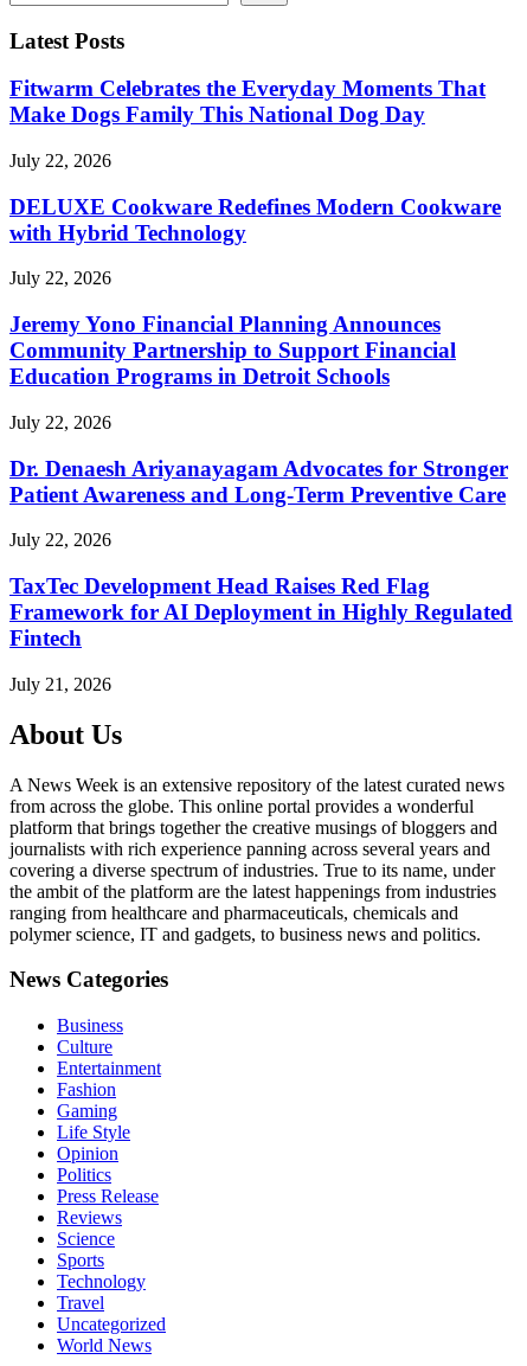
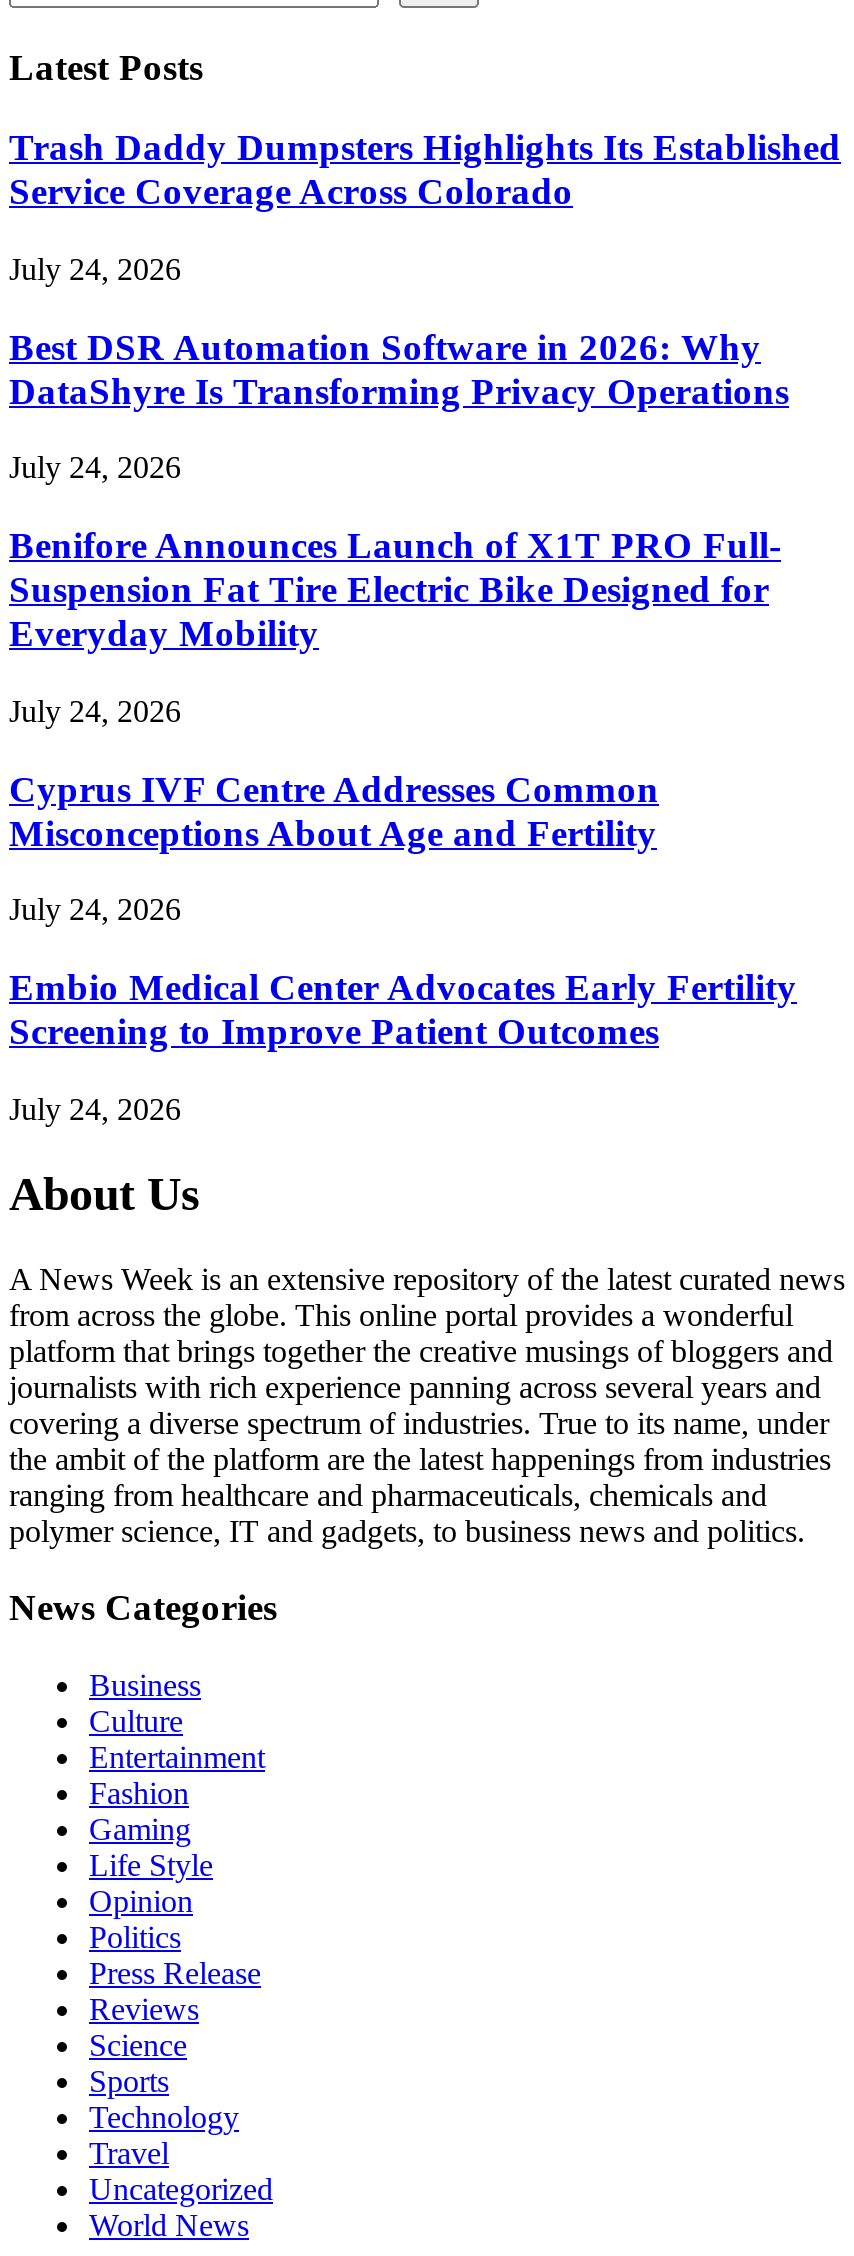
[9,76,486,127] Fitwarm Celebrates the Everyday Moments That | Make Dogs Family This National Dog Day -> [9,126,841,212] Trash Daddy Dumpsters Highlights Its Established | Service Coverage Across Colorado
[9,150,111,171] July 22, 2026 -> [9,252,181,286] July 24, 2026
[9,194,501,245] DELUXE Cookware Redefines Modern Cookware | with Hybrid Technology -> [9,325,789,411] Best DSR Automation Software in 2026: Why | DataShyre Is Transforming Privacy Operations
[9,268,111,288] July 22, 2026 -> [9,451,181,485] July 24, 2026
[9,312,456,389] Jeremy Yono Financial Planning Announces | Community Partnership to Support Financial | Education Programs in Detroit Schools -> [9,524,781,654] Benifore Announces Launch of X1T PRO Full- | Suspension Fat Tire Electric Bike Designed for | Everyday Mobility
[9,412,111,432] July 22, 2026 -> [9,694,181,728] July 24, 2026
[9,456,508,507] Dr. Denaesh Ariyanayagam Advocates for Stronger | Patient Awareness and Long-Term Preventive Care -> [9,767,659,853] Cyprus IVF Centre Addresses Common | Misconceptions About Age and Fertility
[9,530,111,550] July 22, 2026 -> [9,893,181,927] July 24, 2026
[9,573,513,650] TaxTec Development Head Raises Red Flag | Framework for AI Deployment in Highly Regulated | Fintech -> [9,966,797,1052] Embio Medical Center Advocates Early Fertility | Screening to Improve Patient Outcomes
[9,674,111,694] July 21, 2026 -> [9,1091,181,1125] July 24, 2026

